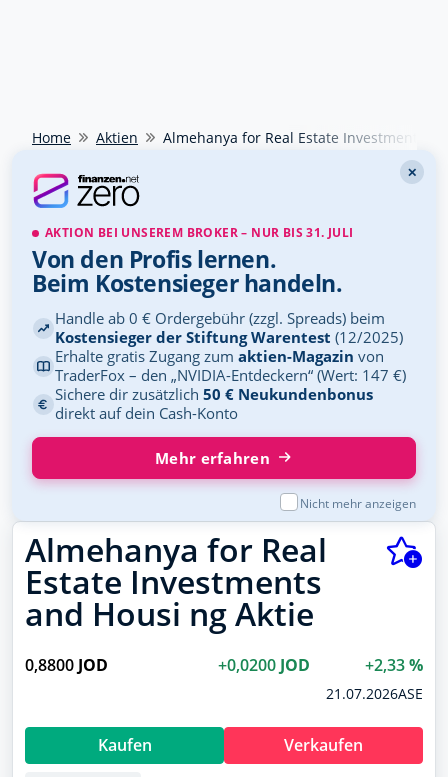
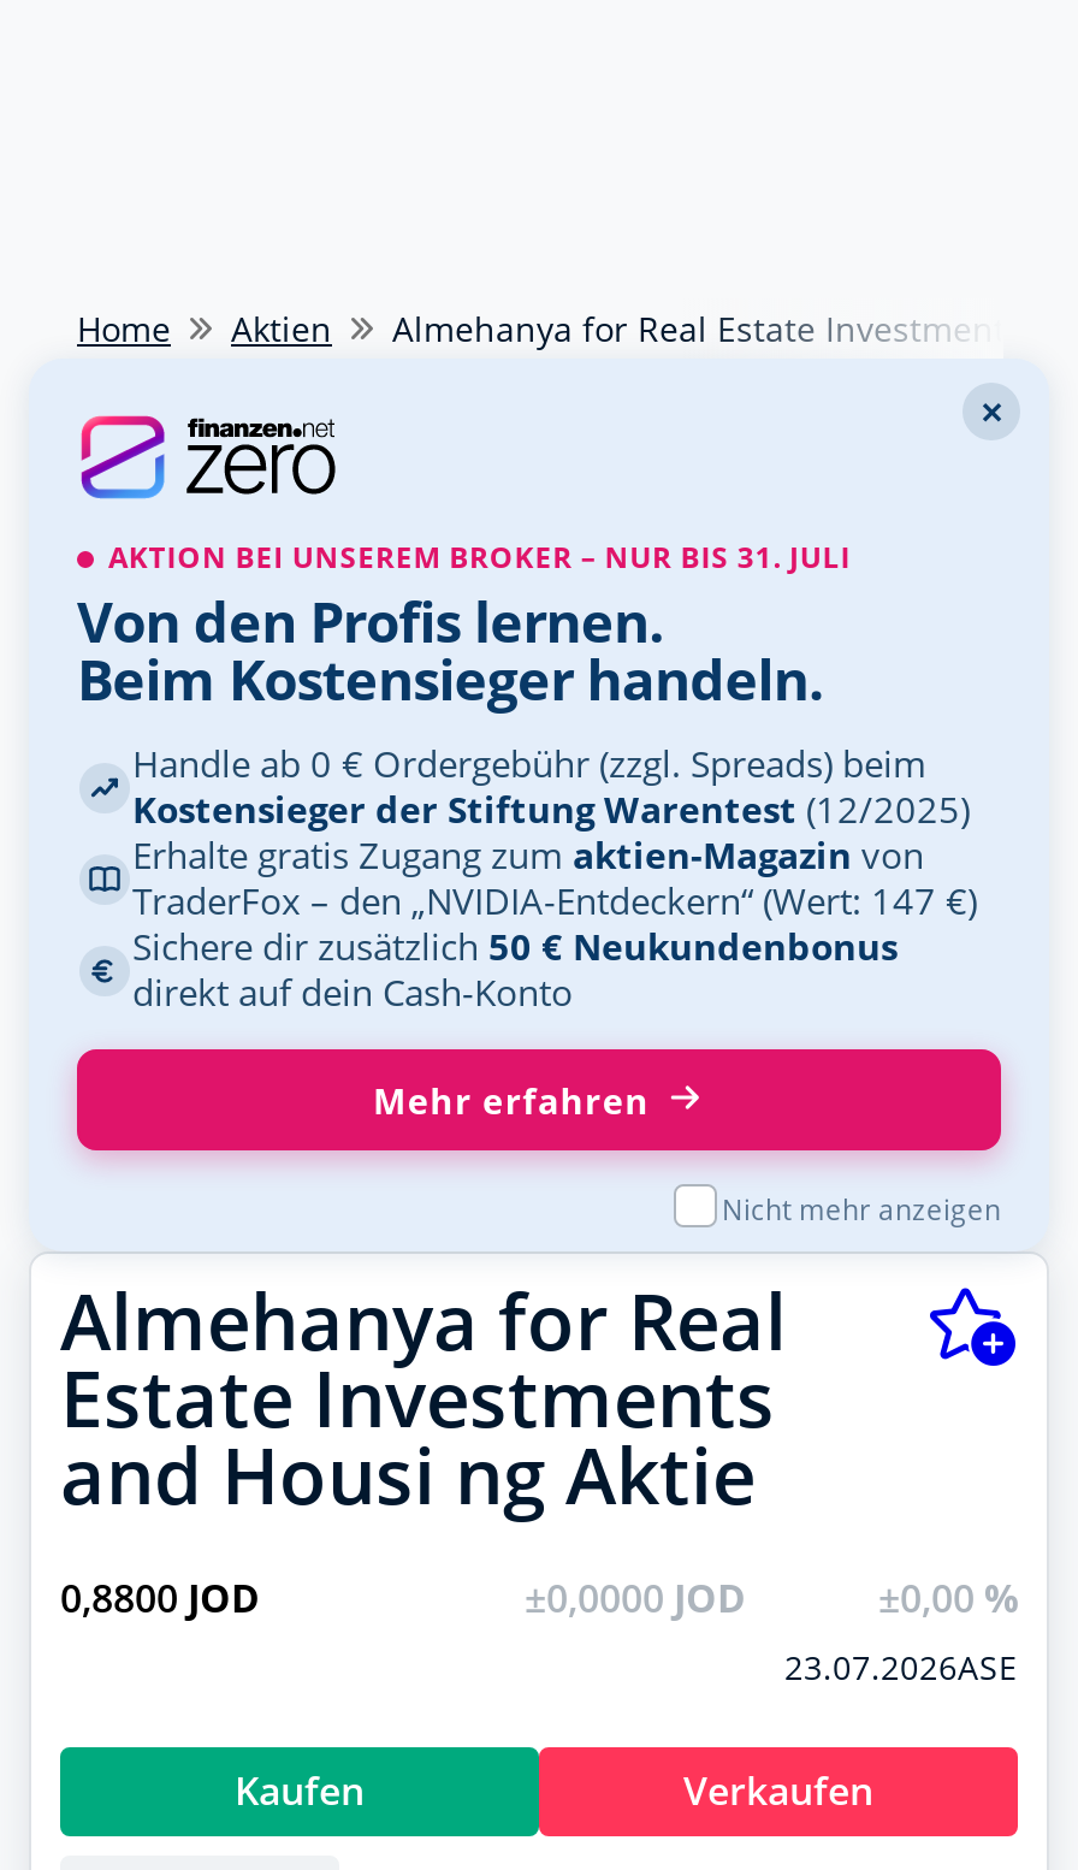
[218,654,310,676] +0,0200 JOD -> [525,1572,746,1625] ±0,0000 JOD
[365,654,423,676] +2,33 % -> [878,1572,1018,1625] ±0,00 %
[326,684,423,703] 21.07.2026ASE -> [784,1644,1018,1689] 23.07.2026ASE

